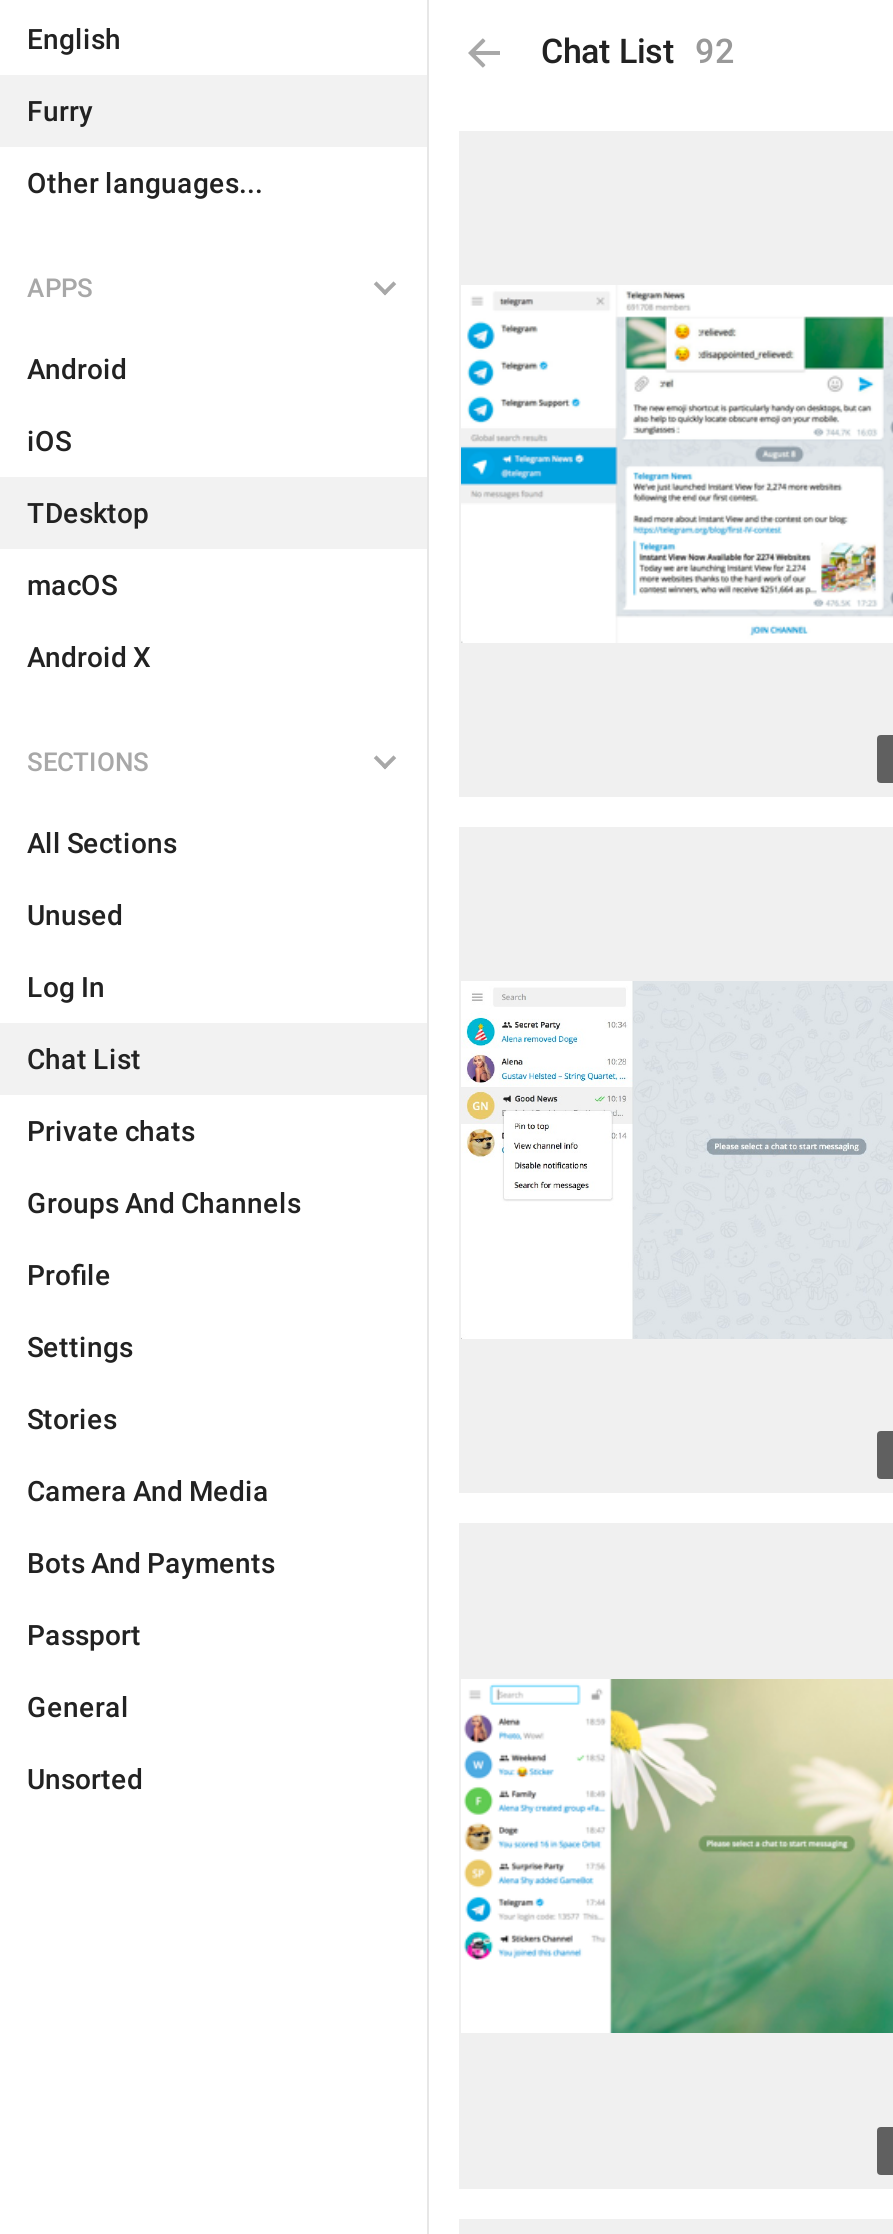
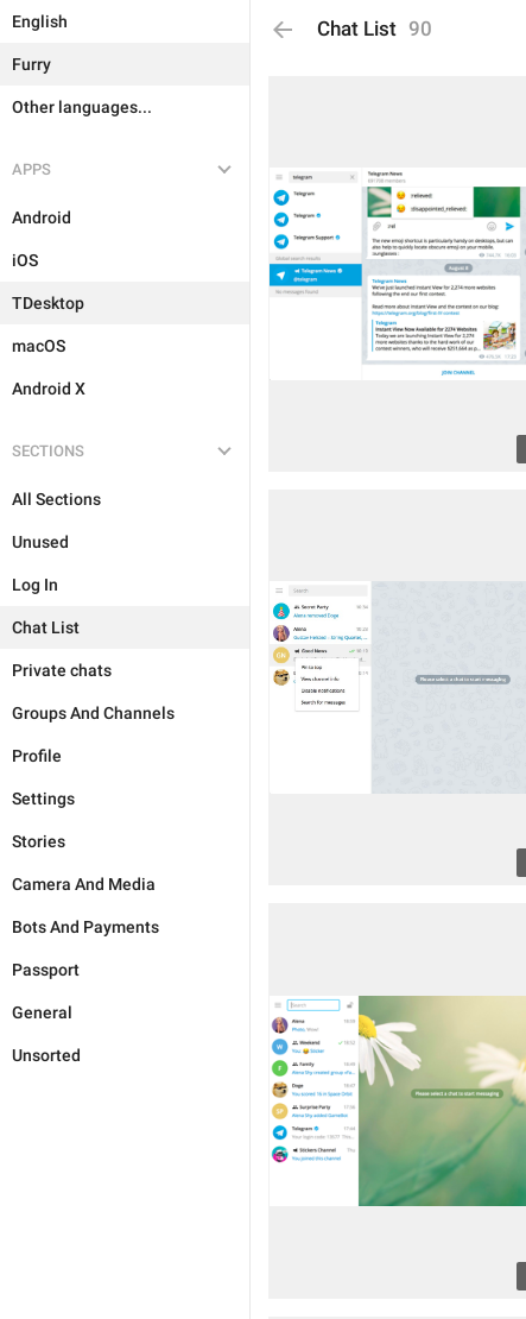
[541,31,735,71] Chat List 92 -> [317,17,432,40] Chat List 90

